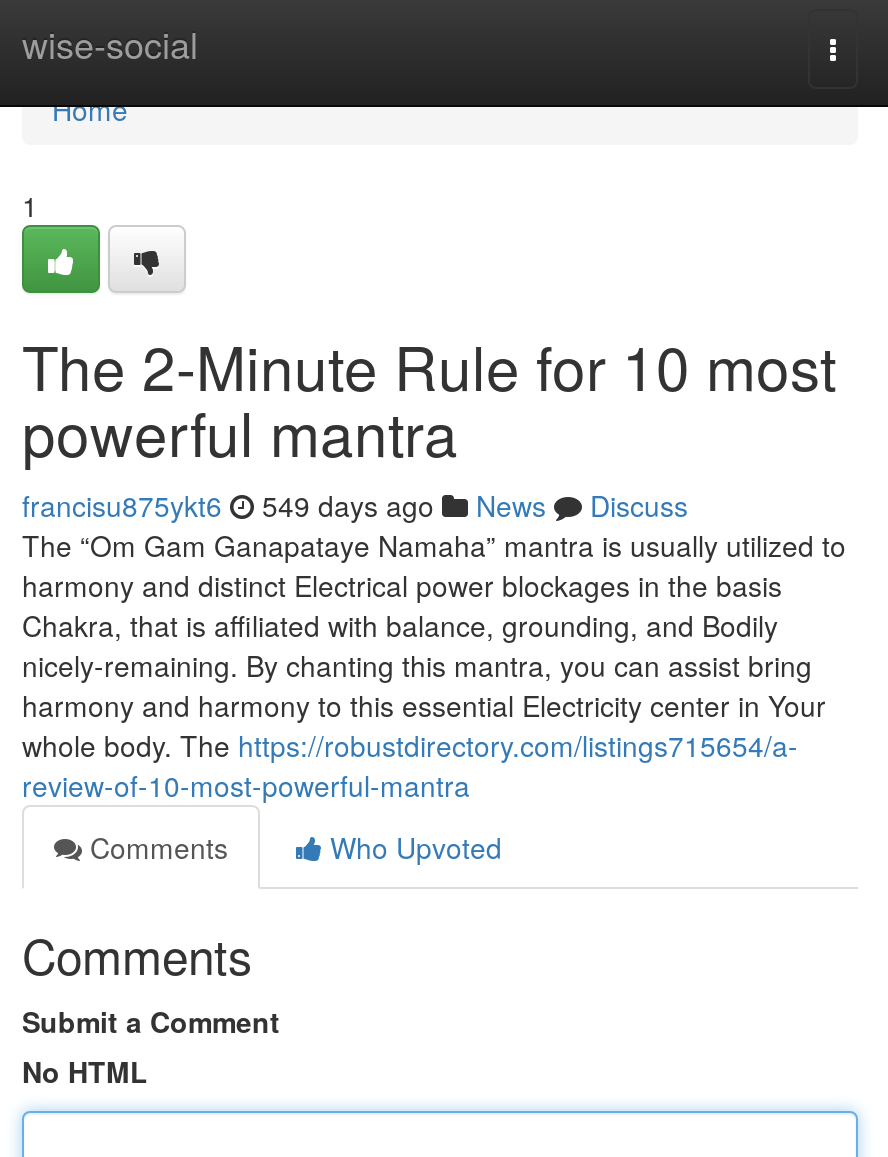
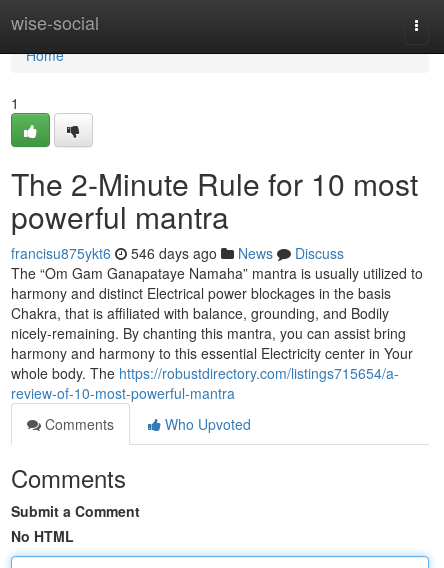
[22,485,688,525] francisu875ykt6 549 days ago News Discuss -> [11,243,344,263] francisu875ykt6 546 days ago News Discuss

